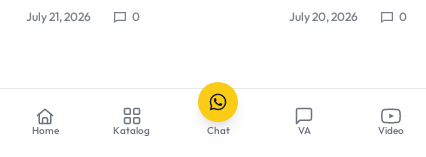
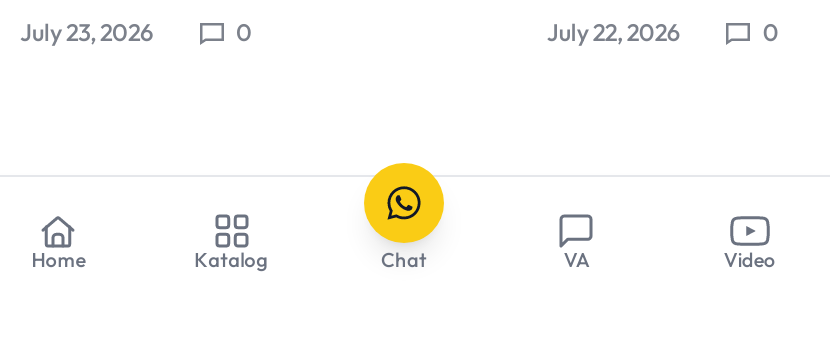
[26,9,91,24] July 21, 2026 -> [20,17,154,47] July 23, 2026
[289,9,358,24] July 20, 2026 -> [547,17,681,47] July 22, 2026

